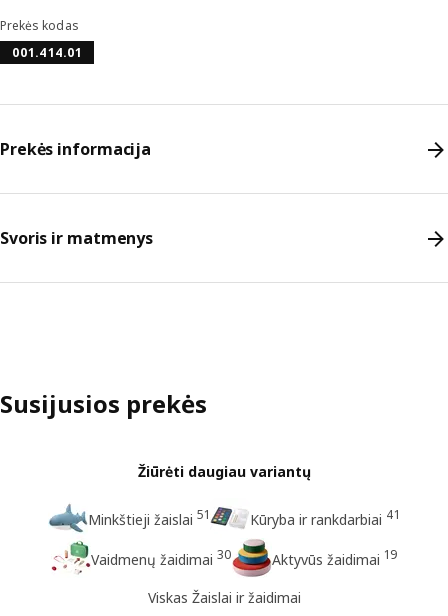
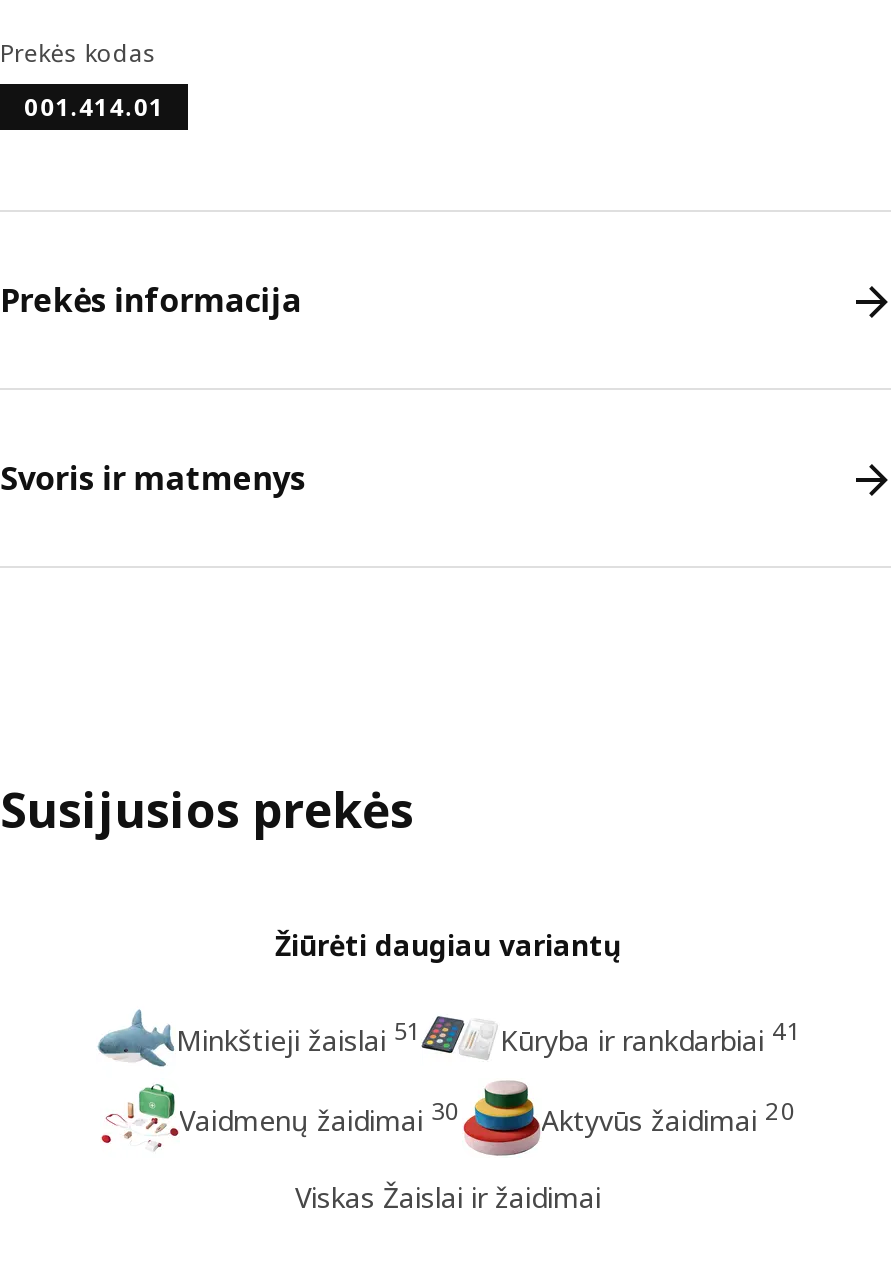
[271,546,397,569] Aktyvūs žaidimai 19 -> [541,1094,797,1139] Aktyvūs žaidimai 20

